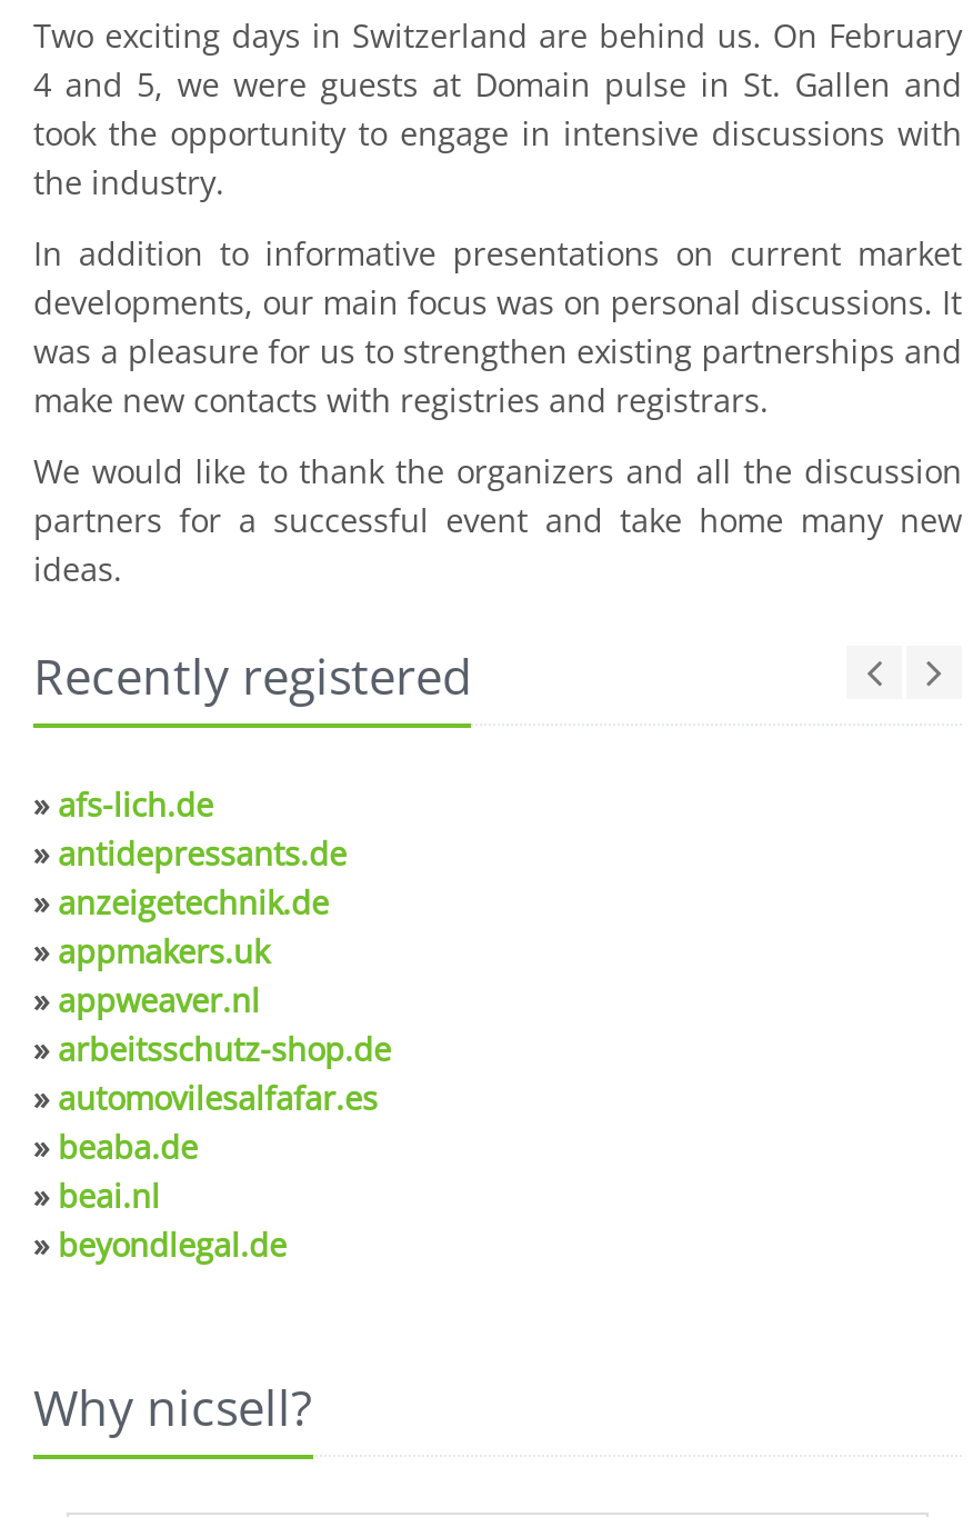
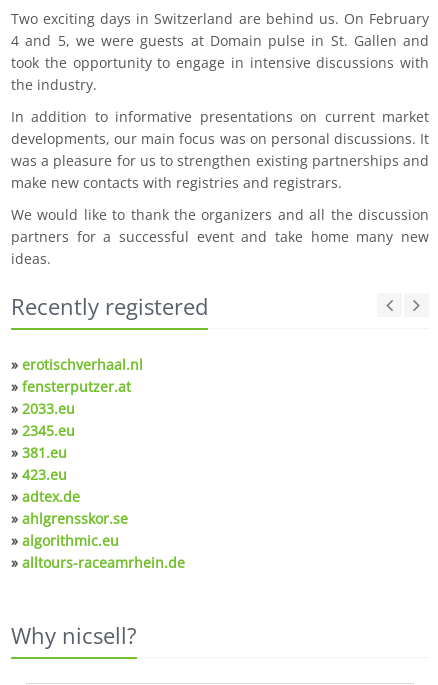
[33,784,391,1266] » afs-lich.de | » antidepressants.de | » anzeigetechnik.de | » appmakers.uk | » appweaver.nl | » arbeitsschutz-shop.de | » automovilesalfafar.es | » beaba.de | » beai.nl | » beyondlegal.de -> [11,355,185,572] » erotischverhaal.nl | » fensterputzer.at | » 2033.eu | » 2345.eu | » 381.eu | » 423.eu | » adtex.de | » ahlgrensskor.se | » algorithmic.eu | » alltours-raceamrhein.de

